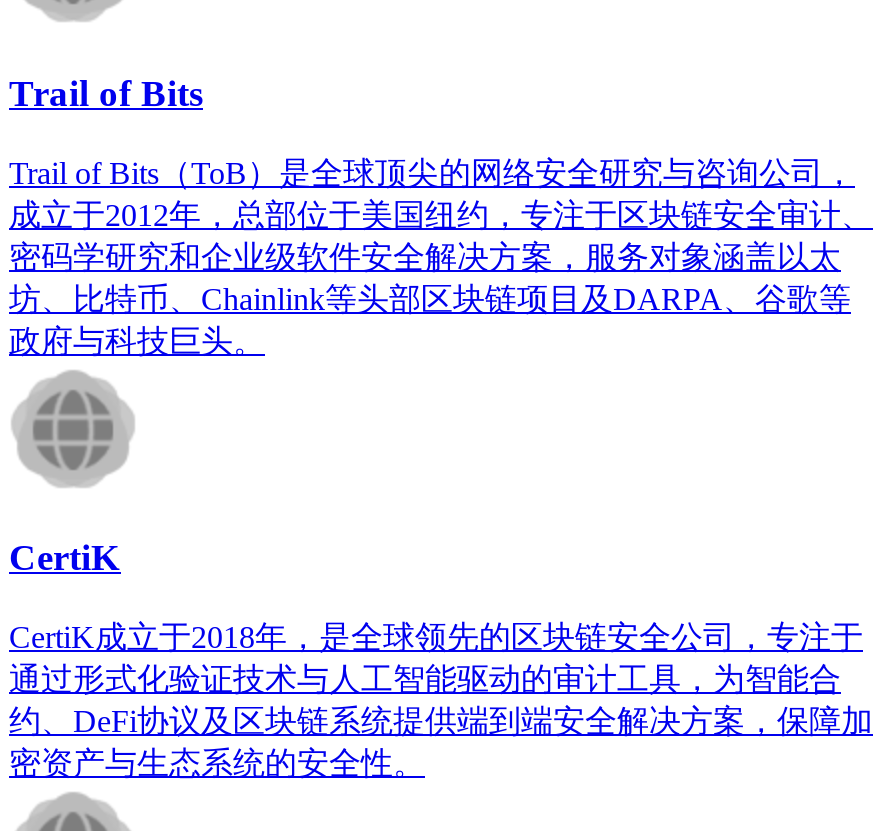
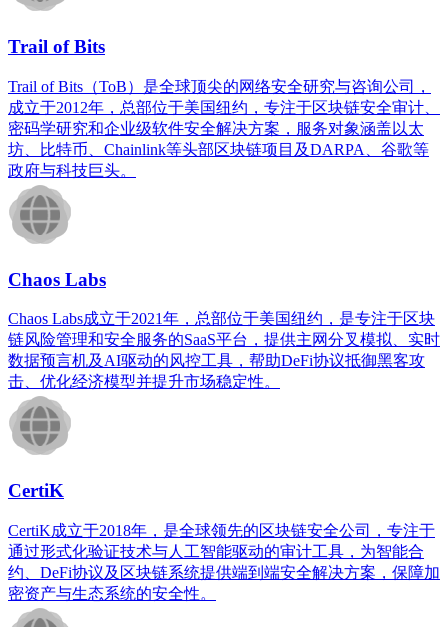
none -> [8,269,440,390] Chaos Labs | Chaos Labs成立于2021年，总部位于美国纽约，是专注于区块 | 链风险管理和安全服务的SaaS平台，提供主网分叉模拟、实时 | 数据预言机及AI驱动的风控工具，帮助DeFi协议抵御黑客攻 | 击、优化经济模型并提升市场稳定性。

